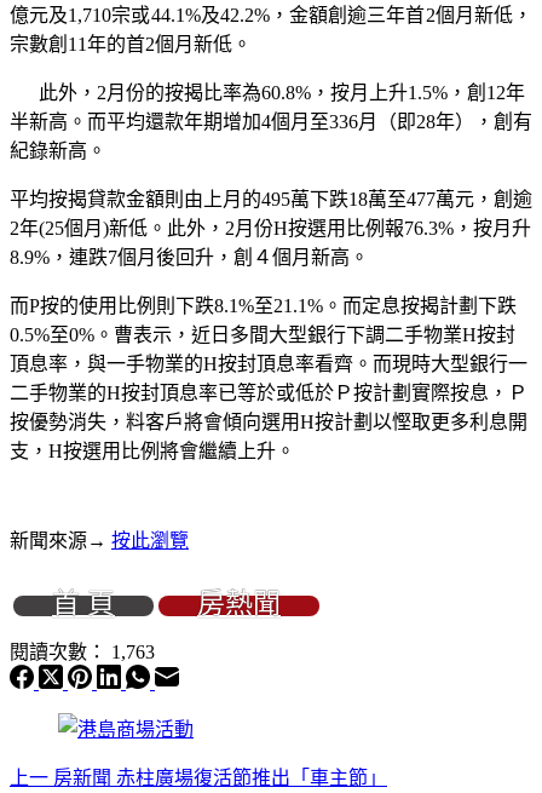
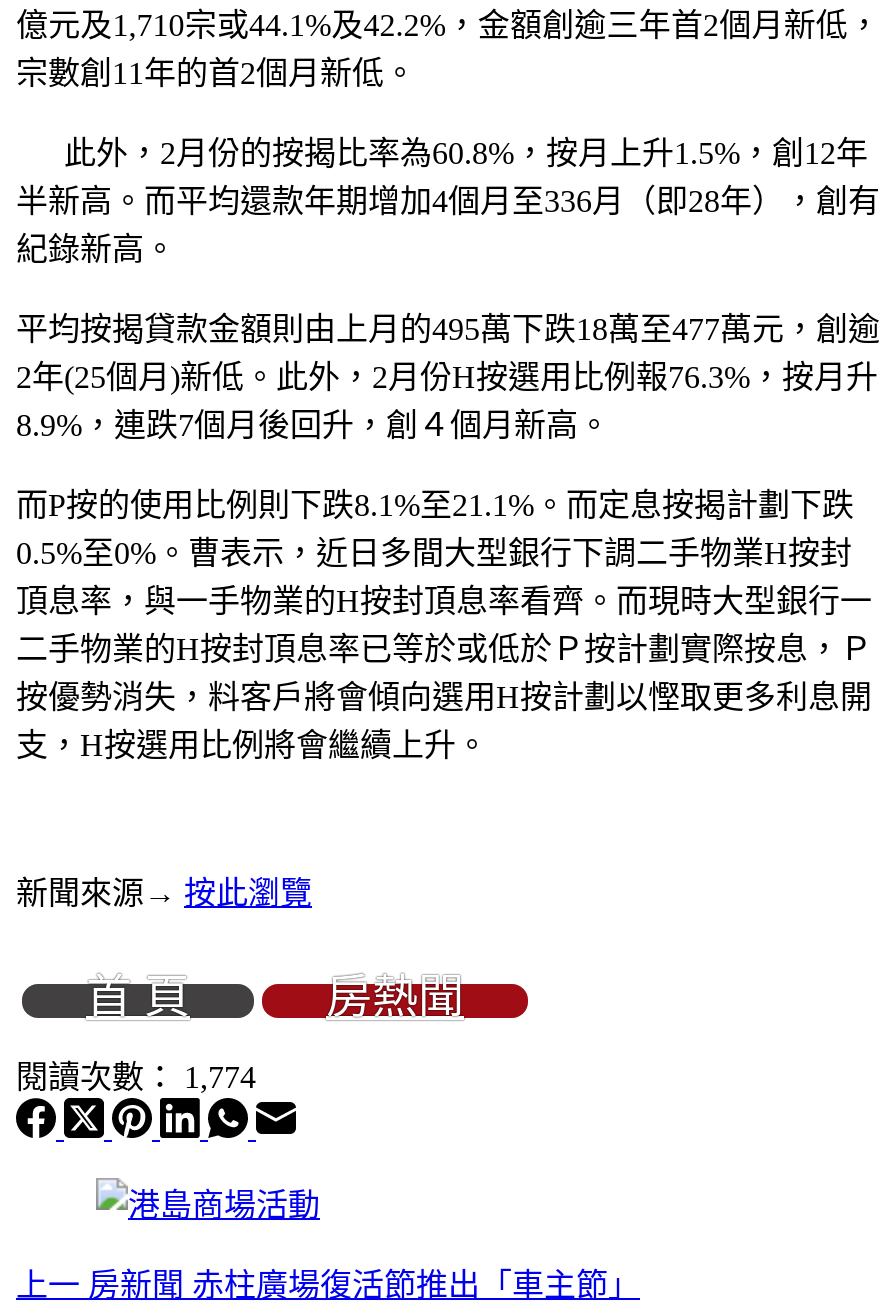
[10,642,155,662] 閱讀次數： 1,763 -> [16,1060,256,1094] 閱讀次數： 1,774

